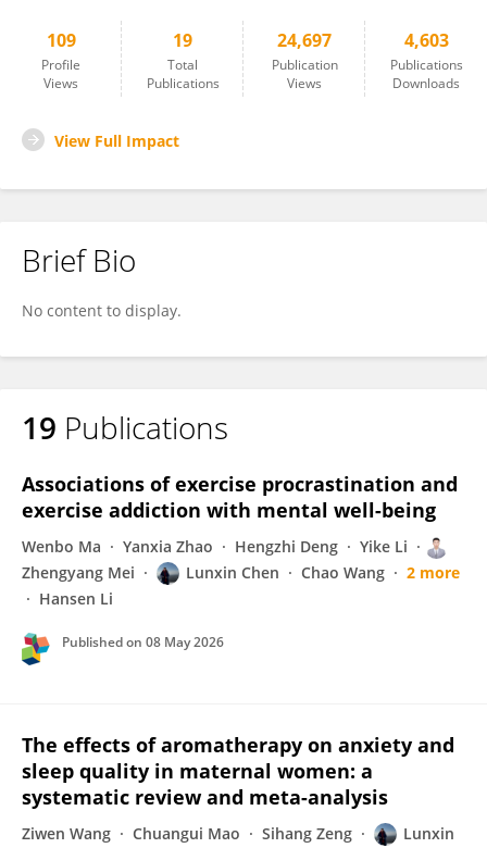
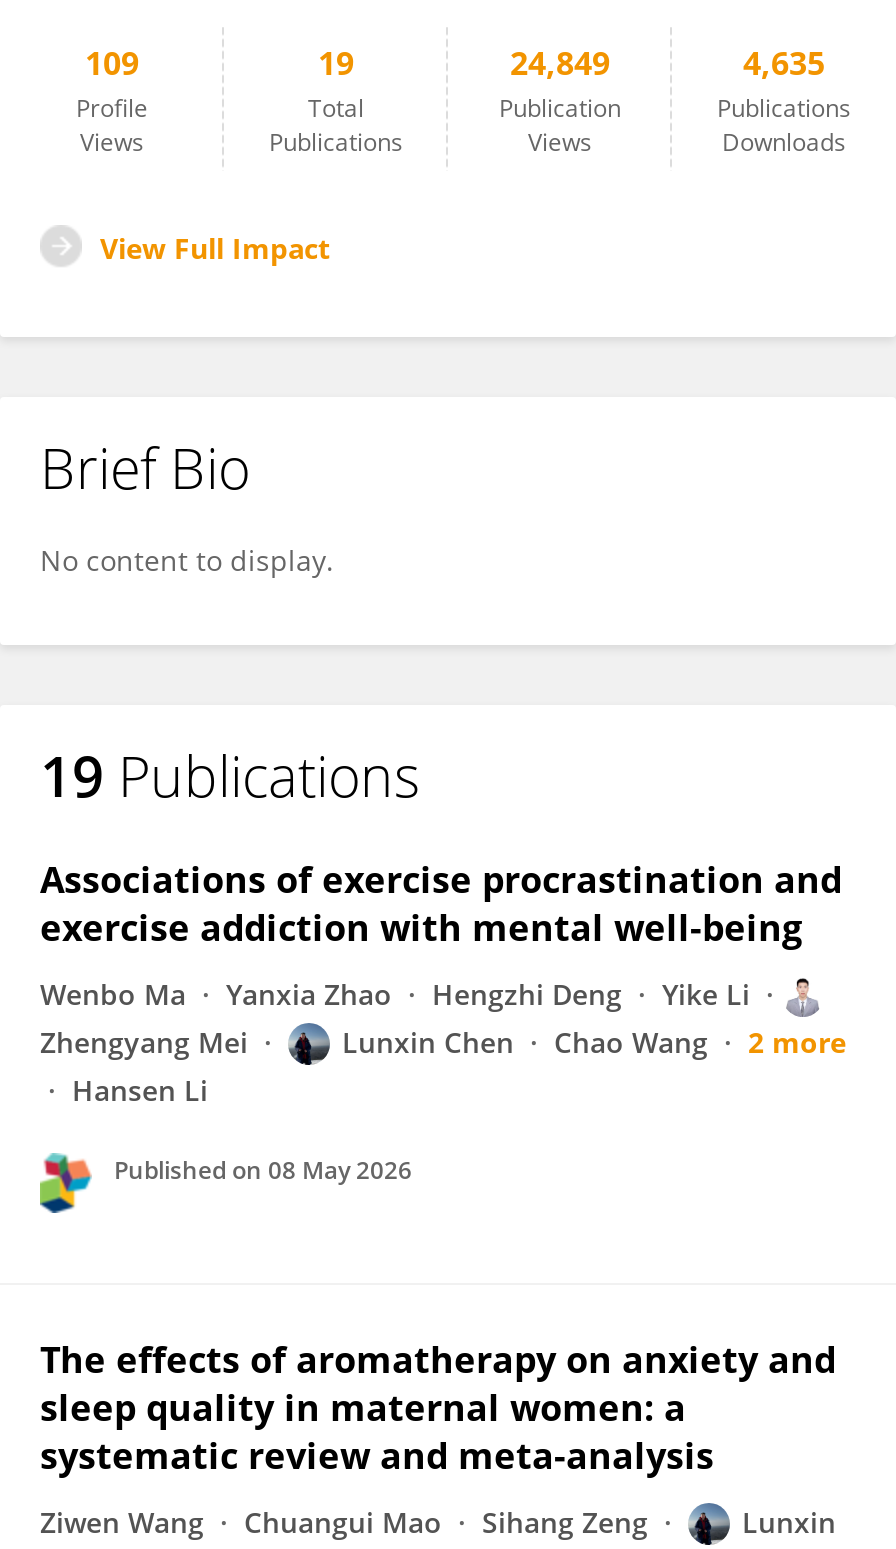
[277,28,332,52] 24,697 -> [510,41,610,85] 24,849
[404,28,448,52] 4,603 -> [743,41,825,85] 4,635

